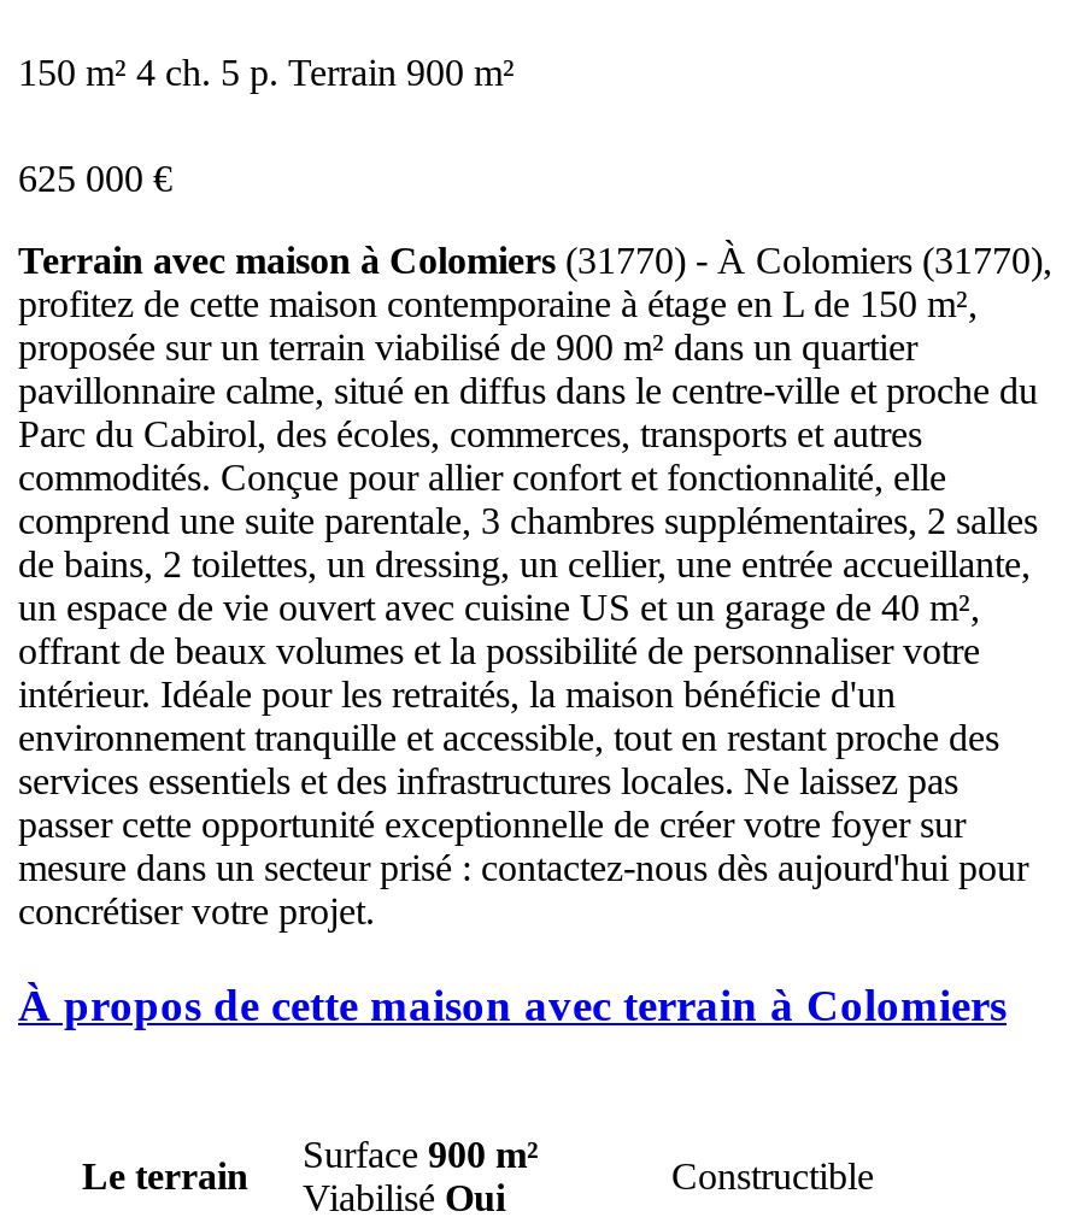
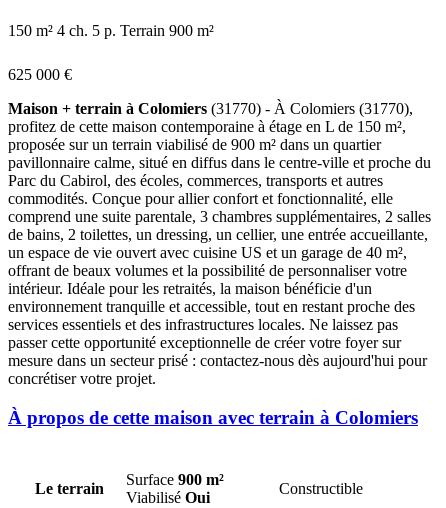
[18,240,1052,281] Terrain avec maison à Colomiers (31770) - À Colomiers (31770), -> [8,100,413,117] Maison + terrain à Colomiers (31770) - À Colomiers (31770),

